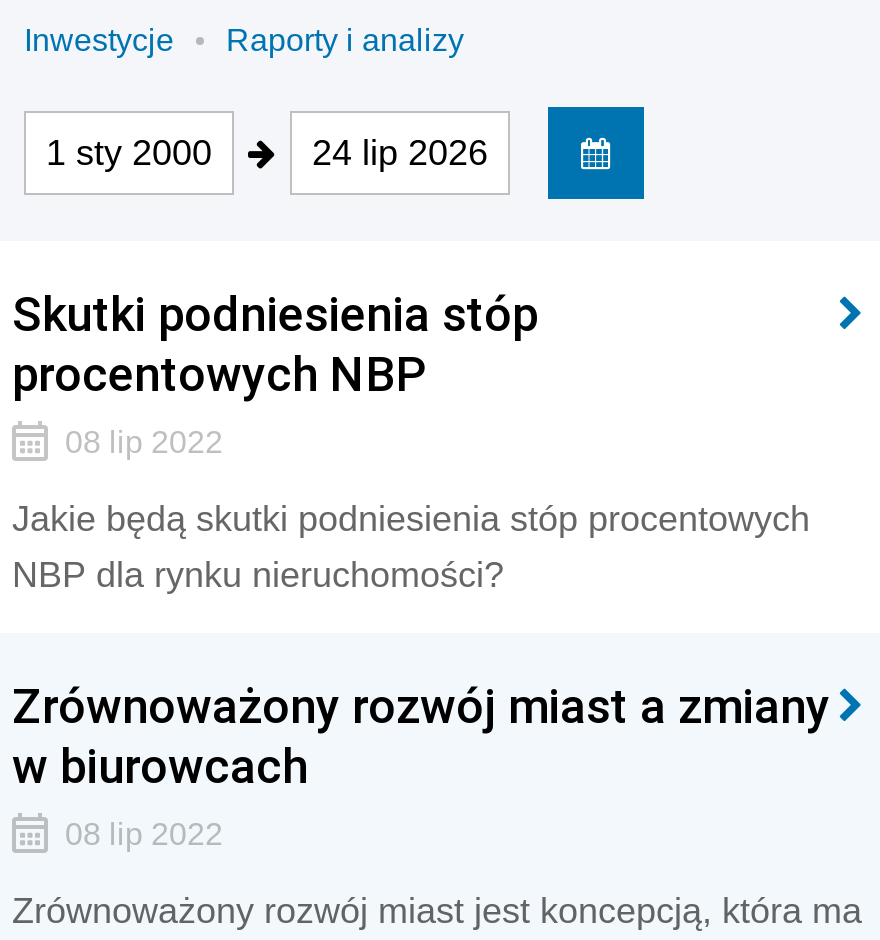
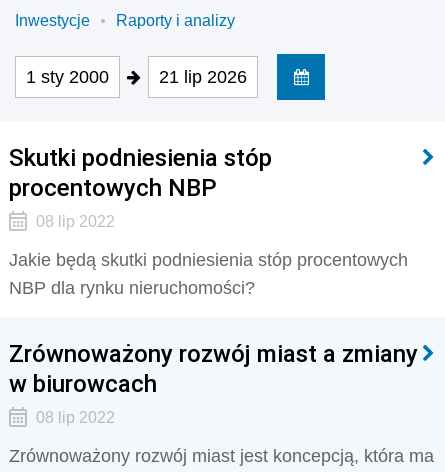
[312,133,488,173] 24 lip 2026 -> [159,67,247,87] 21 lip 2026

